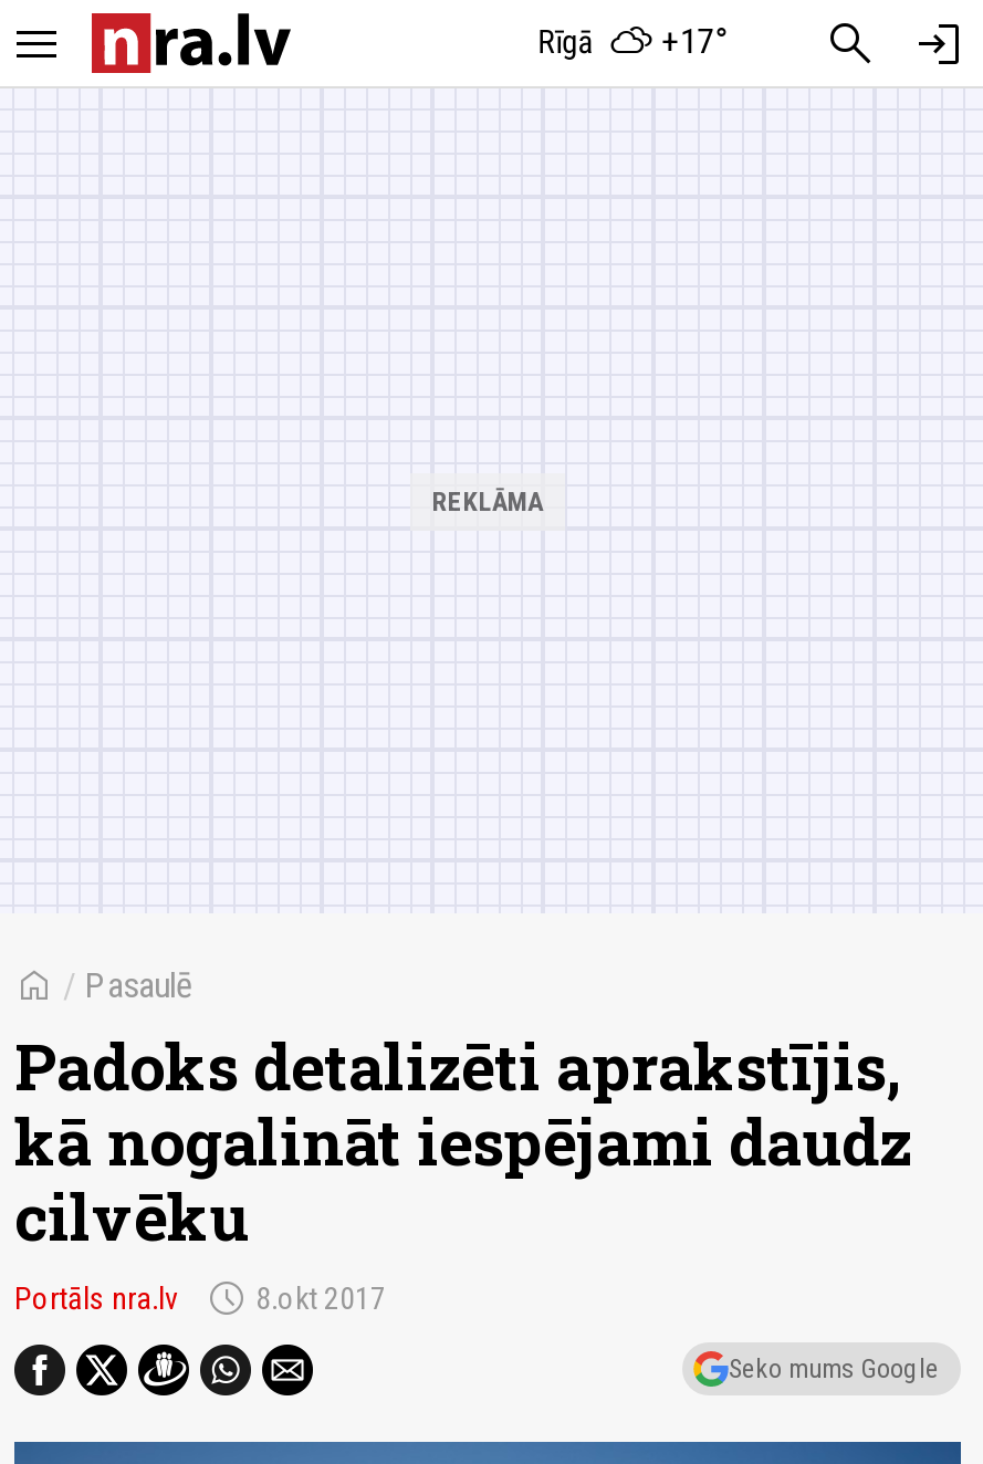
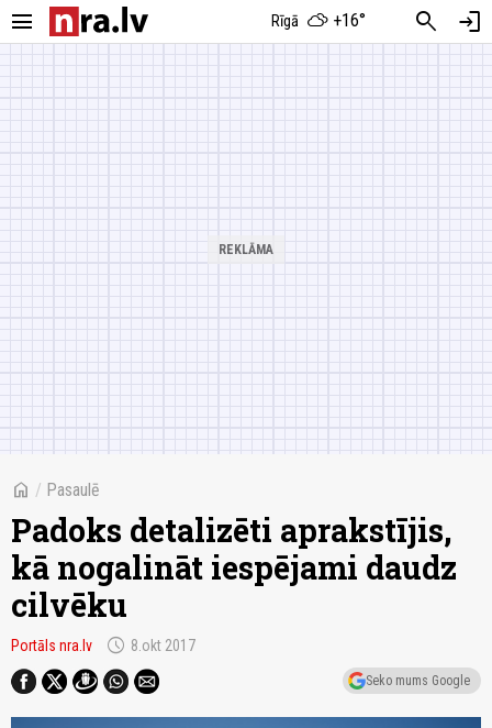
[538,20,728,62] Rīgā +17° -> [271,10,365,31] Rīgā +16°

